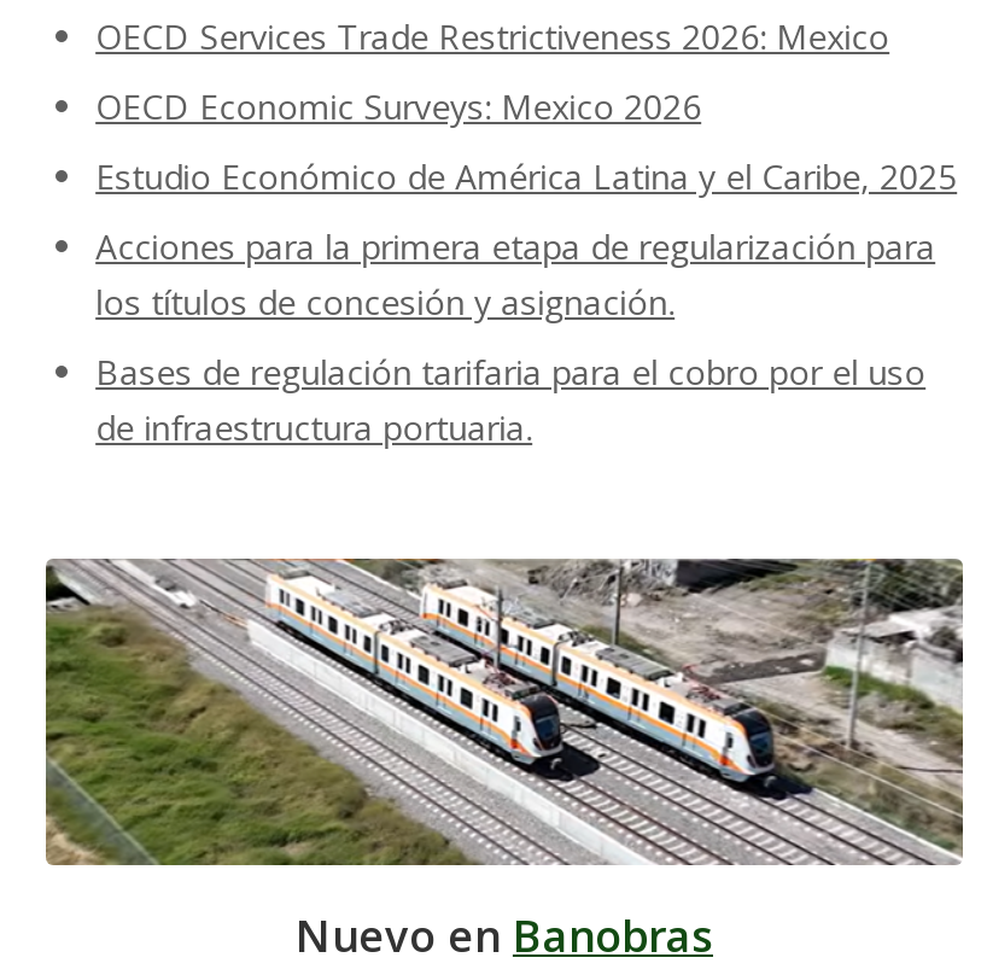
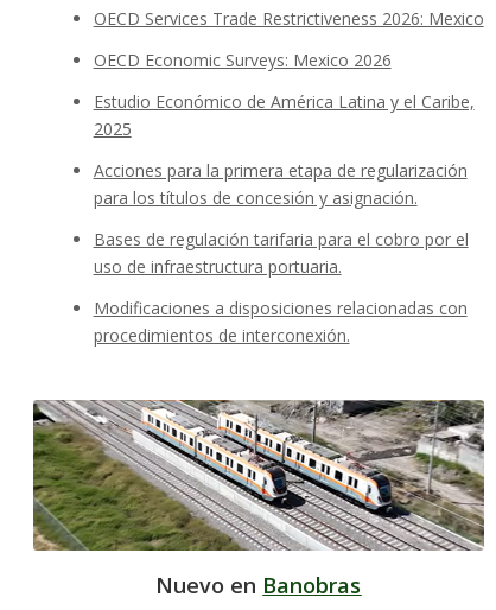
[96,154,957,451] Estudio Económico de América Latina y el Caribe, 2025 | Acciones para la primera etapa de regularización para | los títulos de concesión y asignación. | Bases de regulación tarifaria para el cobro por el uso | de infraestructura portuaria. -> [93,90,474,347] Estudio Económico de América Latina y el Caribe, | 2025 | Acciones para la primera etapa de regularización | para los títulos de concesión y asignación. | Bases de regulación tarifaria para el cobro por el | uso de infraestructura portuaria. | Modificaciones a disposiciones relacionadas con | procedimientos de interconexión.

